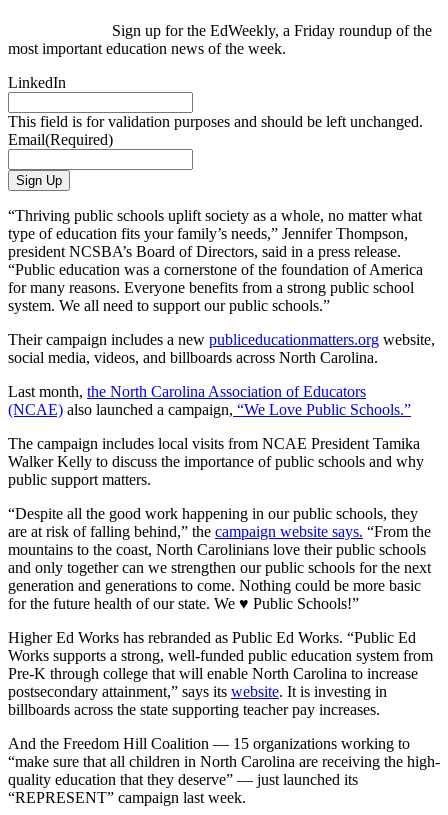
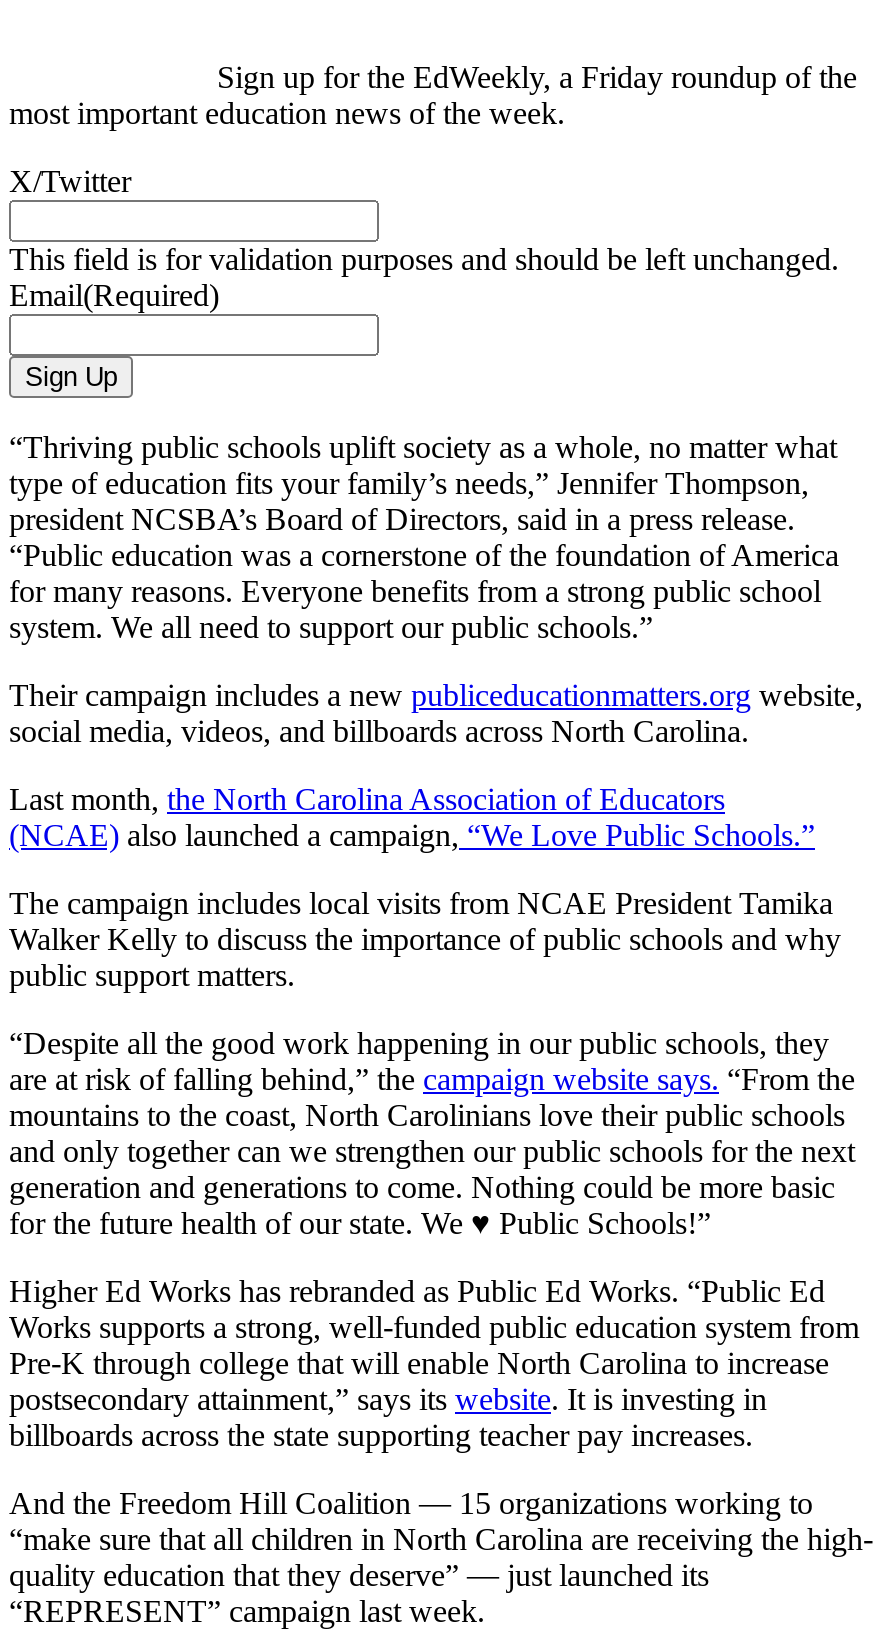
[8,74,66,91] LinkedIn -> [9,164,131,198] X/Twitter

